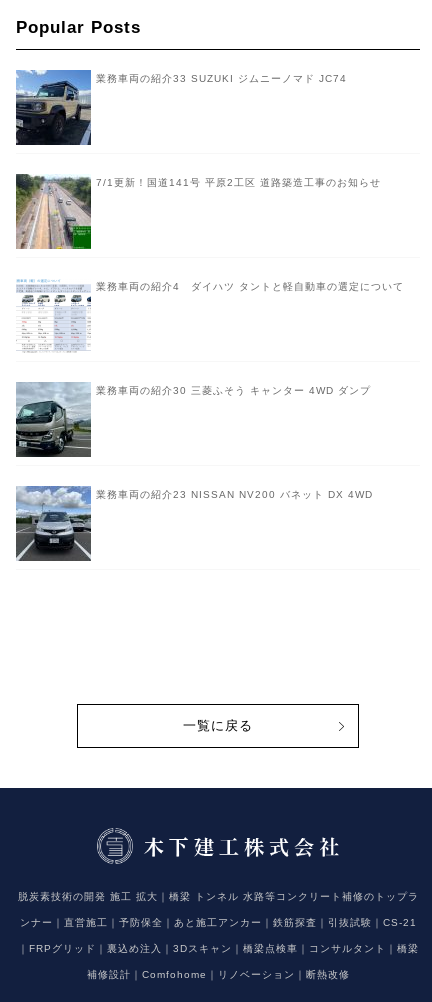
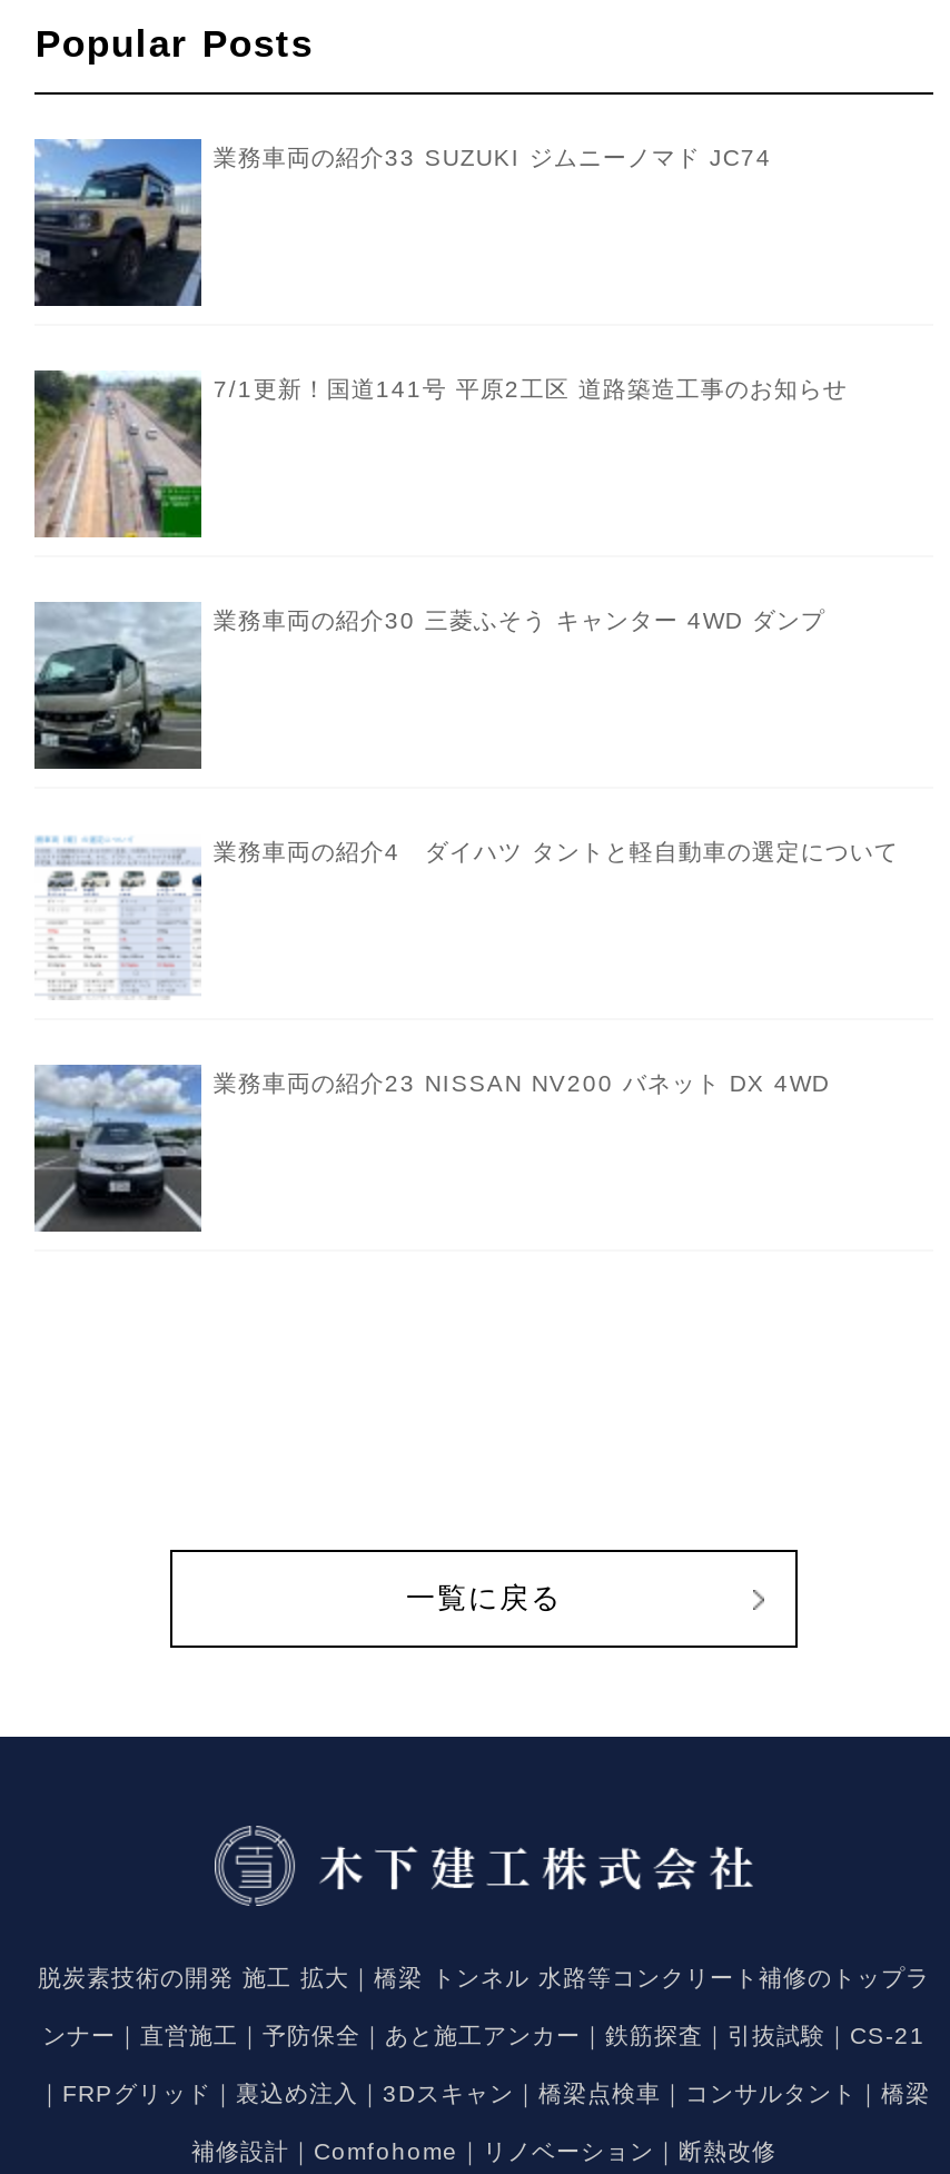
moved [16,277,404,353] -> [34,831,899,1000]: [image] | 業務車両の紹介4 ダイハツ タントと軽自動車の選定について
moved [16,383,371,457] -> [32,602,825,771]: [image] | 業務車両の紹介30 三菱ふそう キャンター 4WD ダンプ

